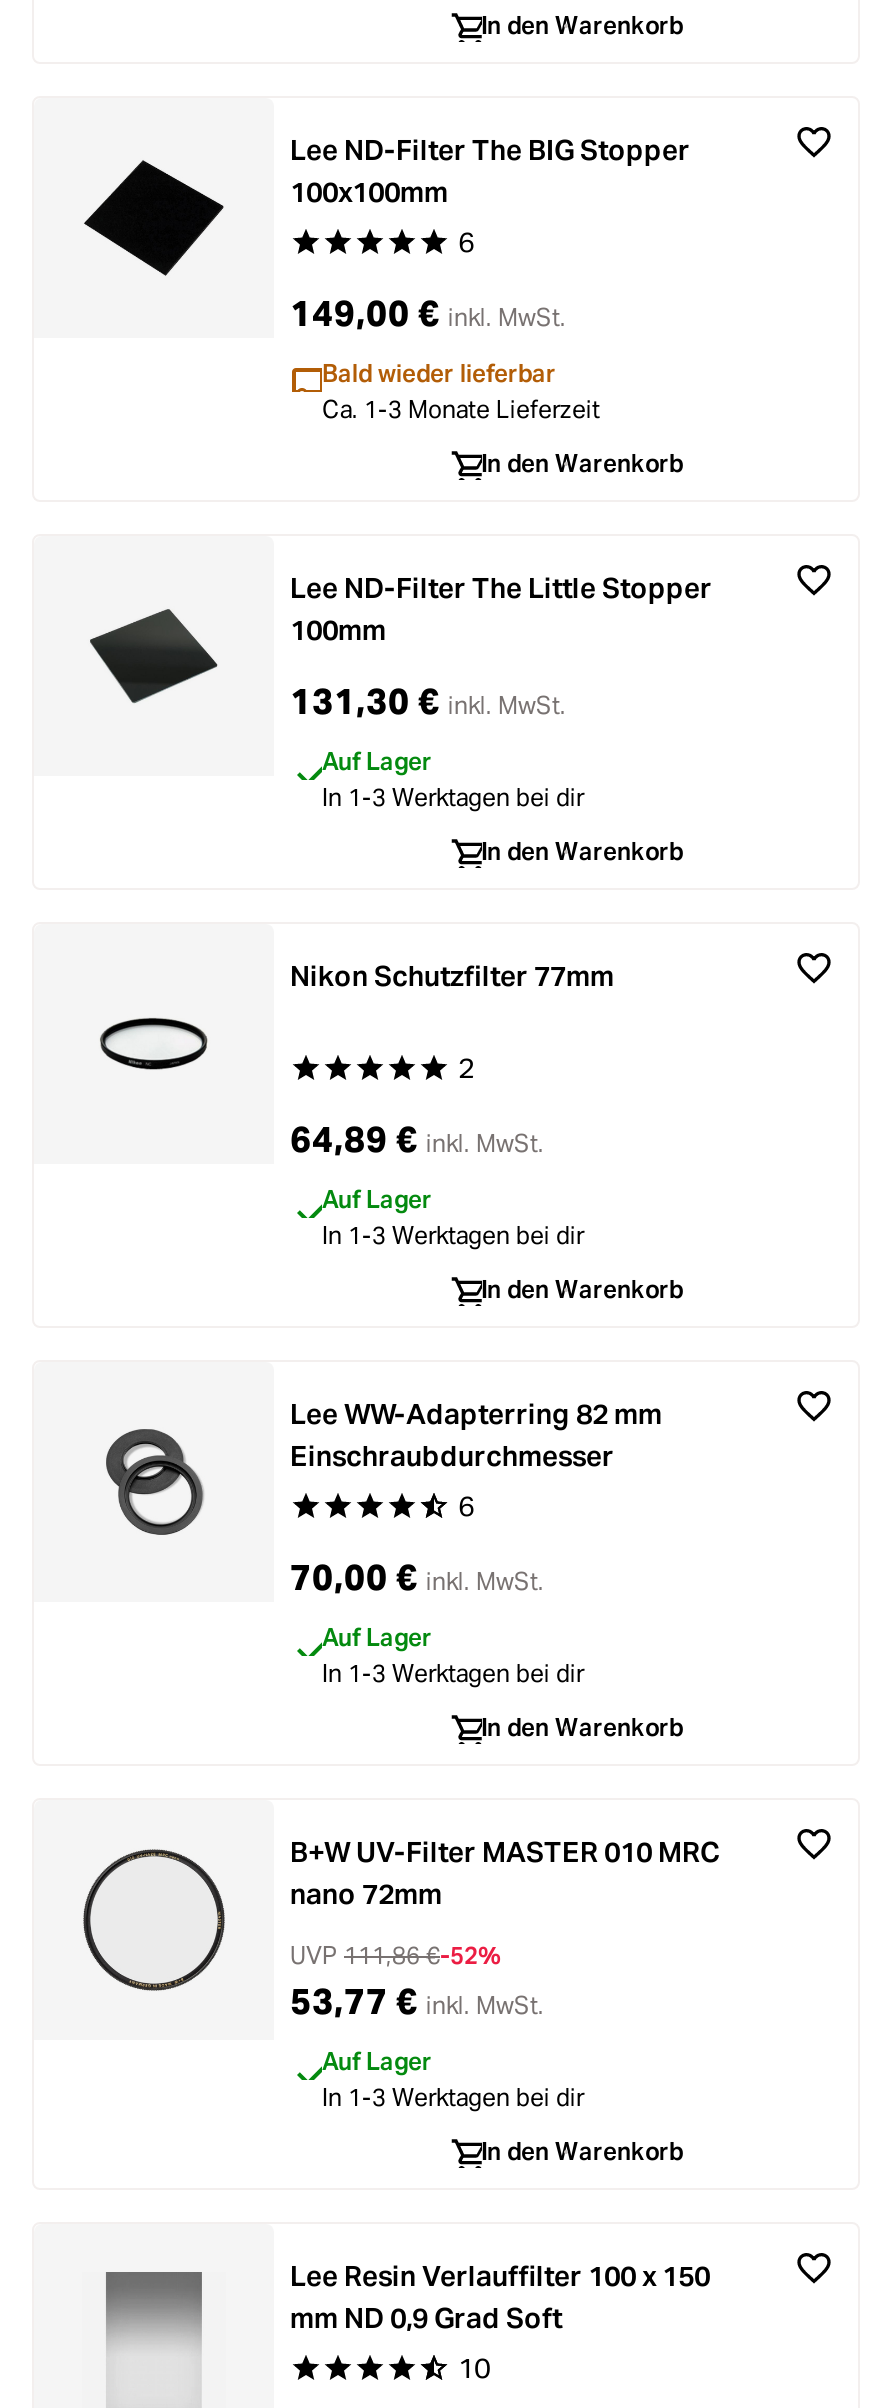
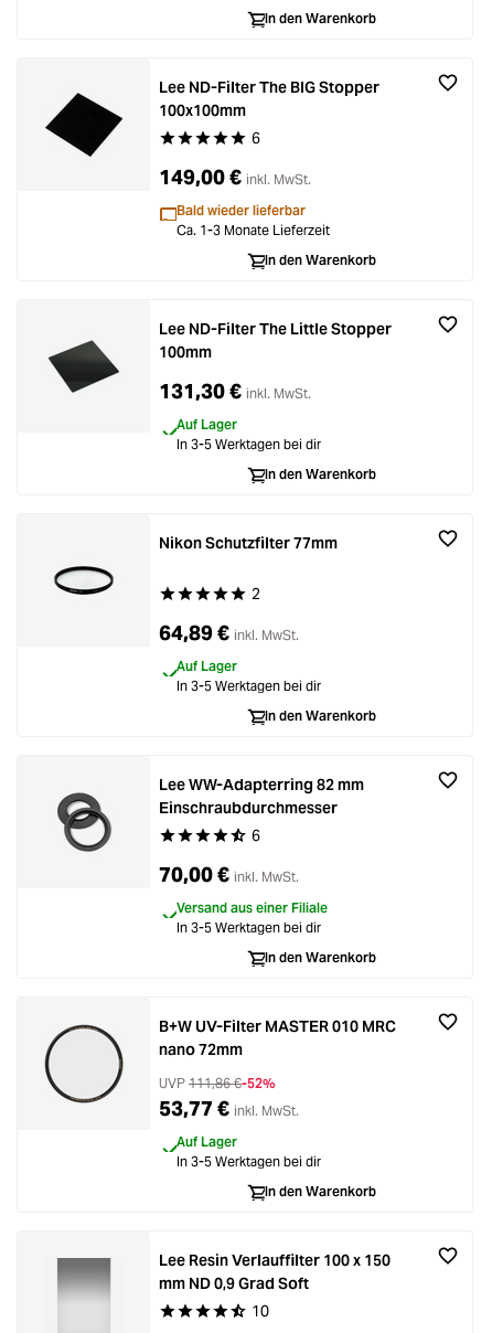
[322,782,584,812] In 1-3 Werktagen bei dir -> [177,436,321,452] In 3-5 Werktagen bei dir
[322,1220,584,1250] In 1-3 Werktagen bei dir -> [177,678,321,694] In 3-5 Werktagen bei dir
[322,1622,584,1688] Auf Lager | In 1-3 Werktagen bei dir -> [177,899,328,936] Versand aus einer Filiale | In 3-5 Werktagen bei dir
[322,2082,584,2112] In 1-3 Werktagen bei dir -> [177,1153,321,1170] In 3-5 Werktagen bei dir

